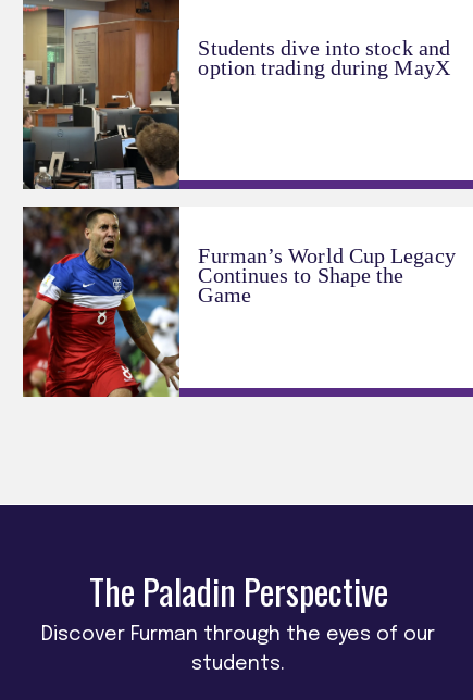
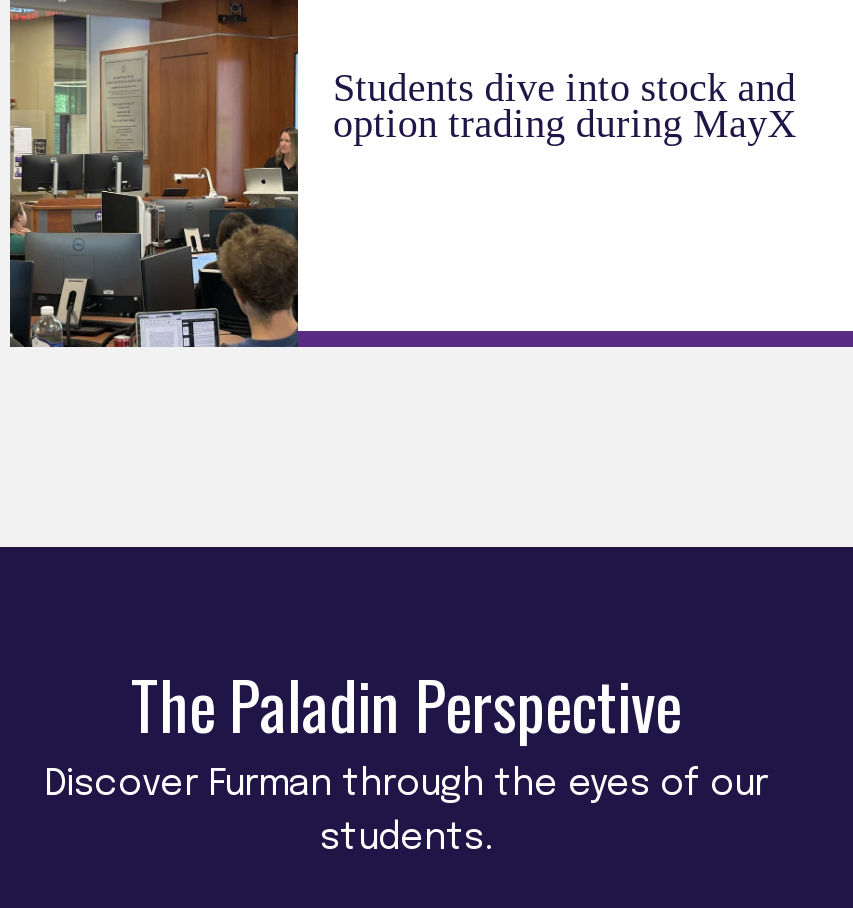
[22,205,455,398] [image] | Furman’s World Cup Legacy | Continues to Shape the | Game -> none

